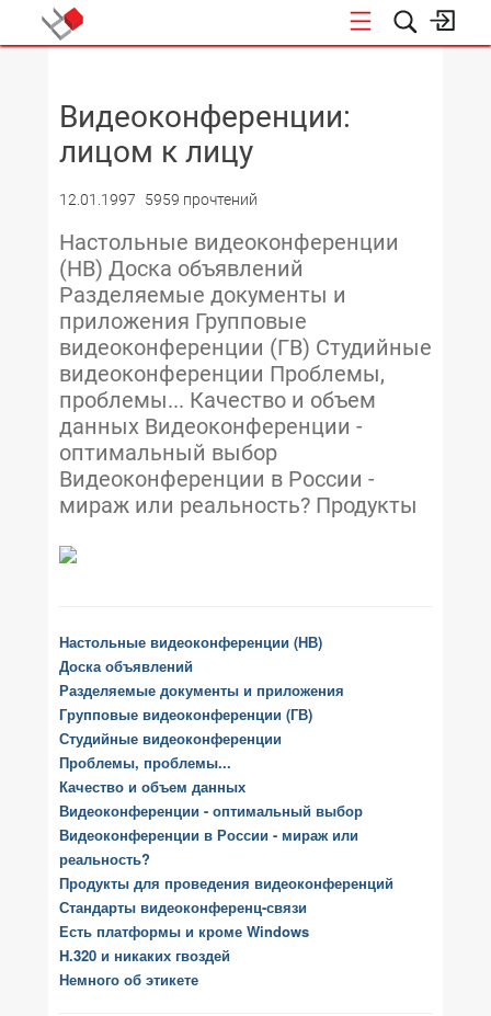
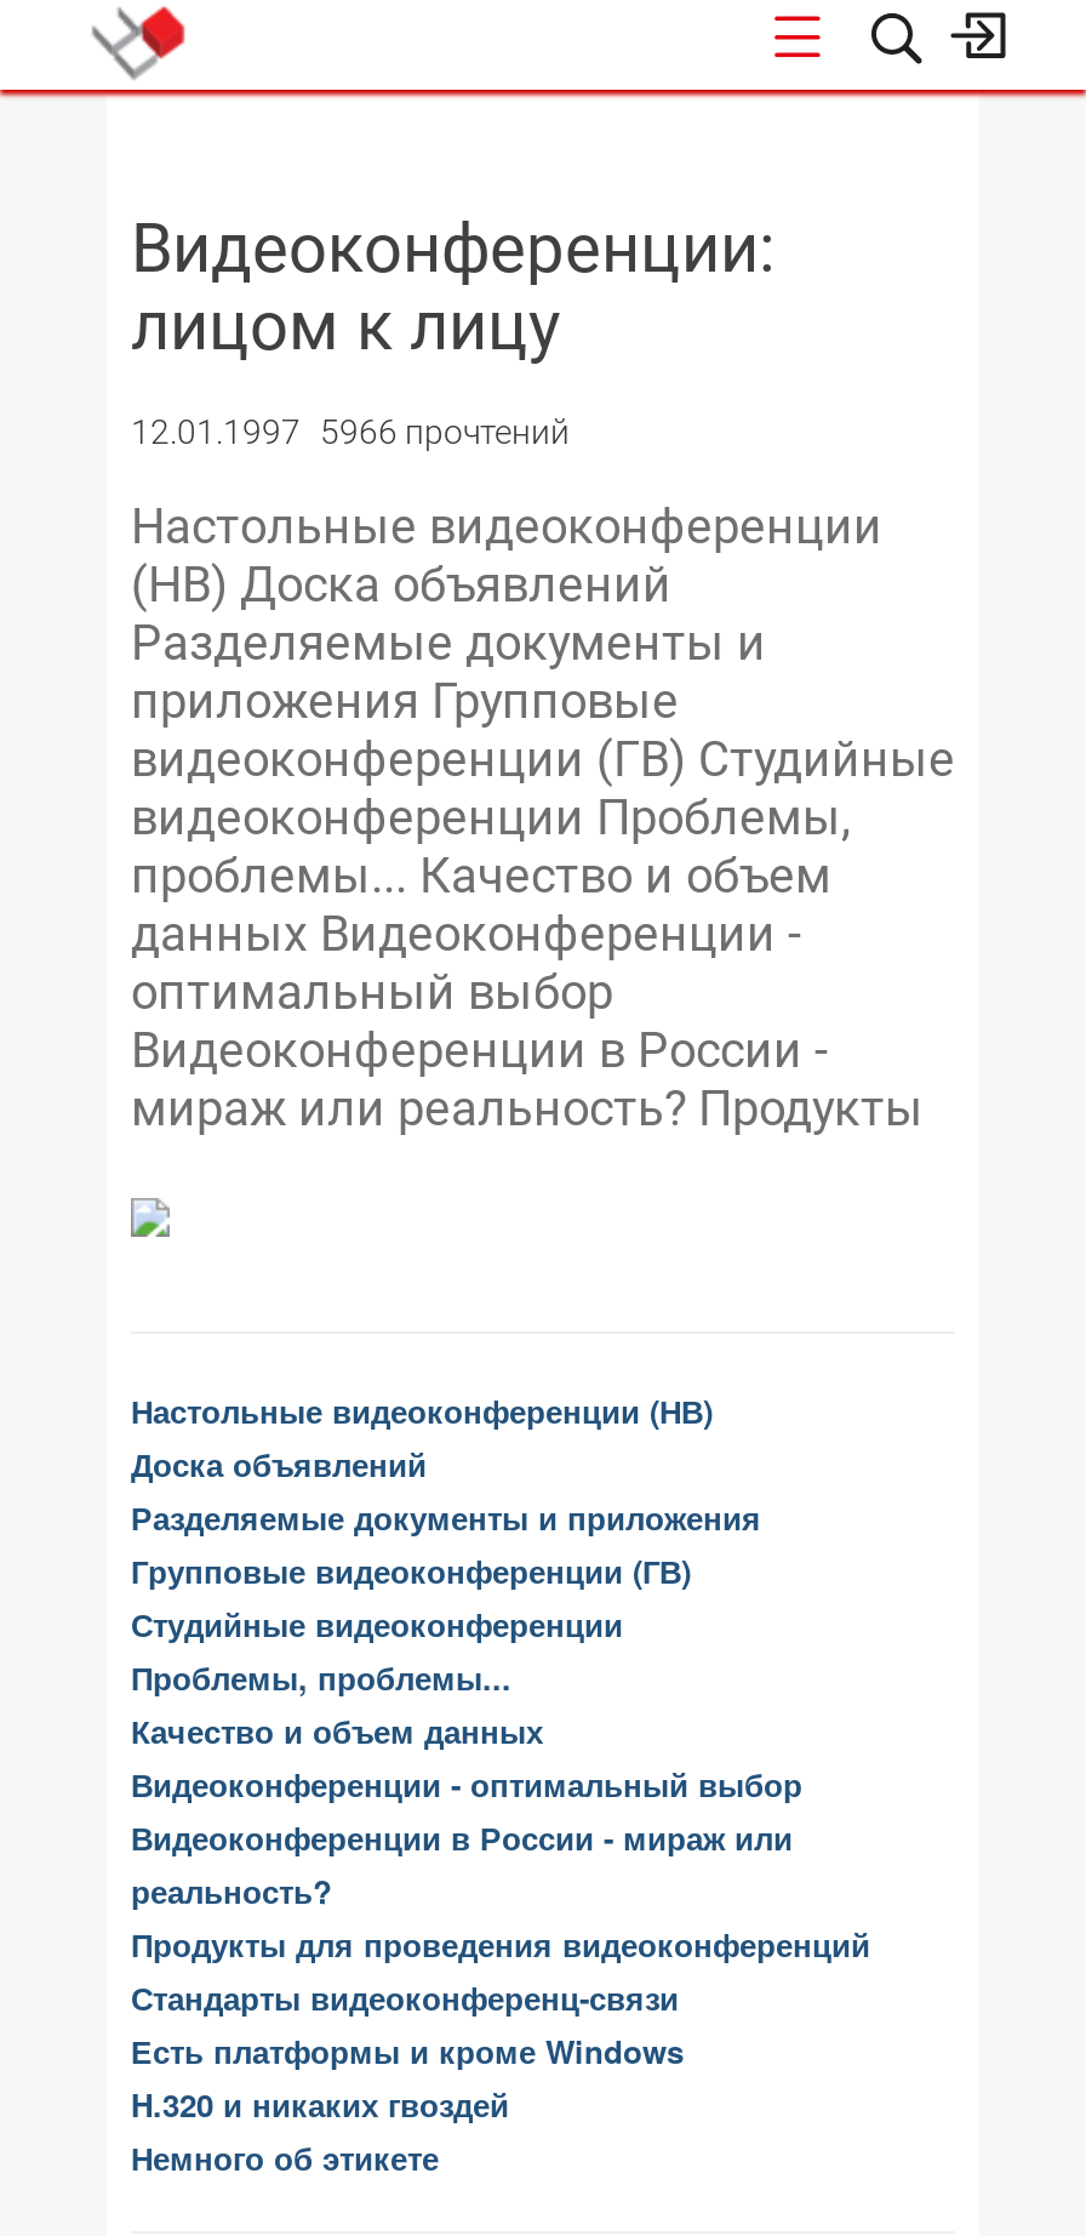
[59,191,258,208] 12.01.1997 5959 прочтений -> [131,412,570,451] 12.01.1997 5966 прочтений

